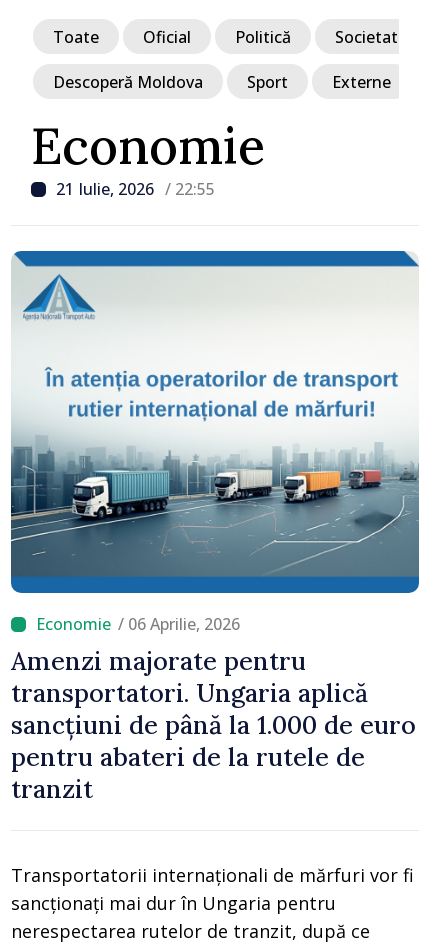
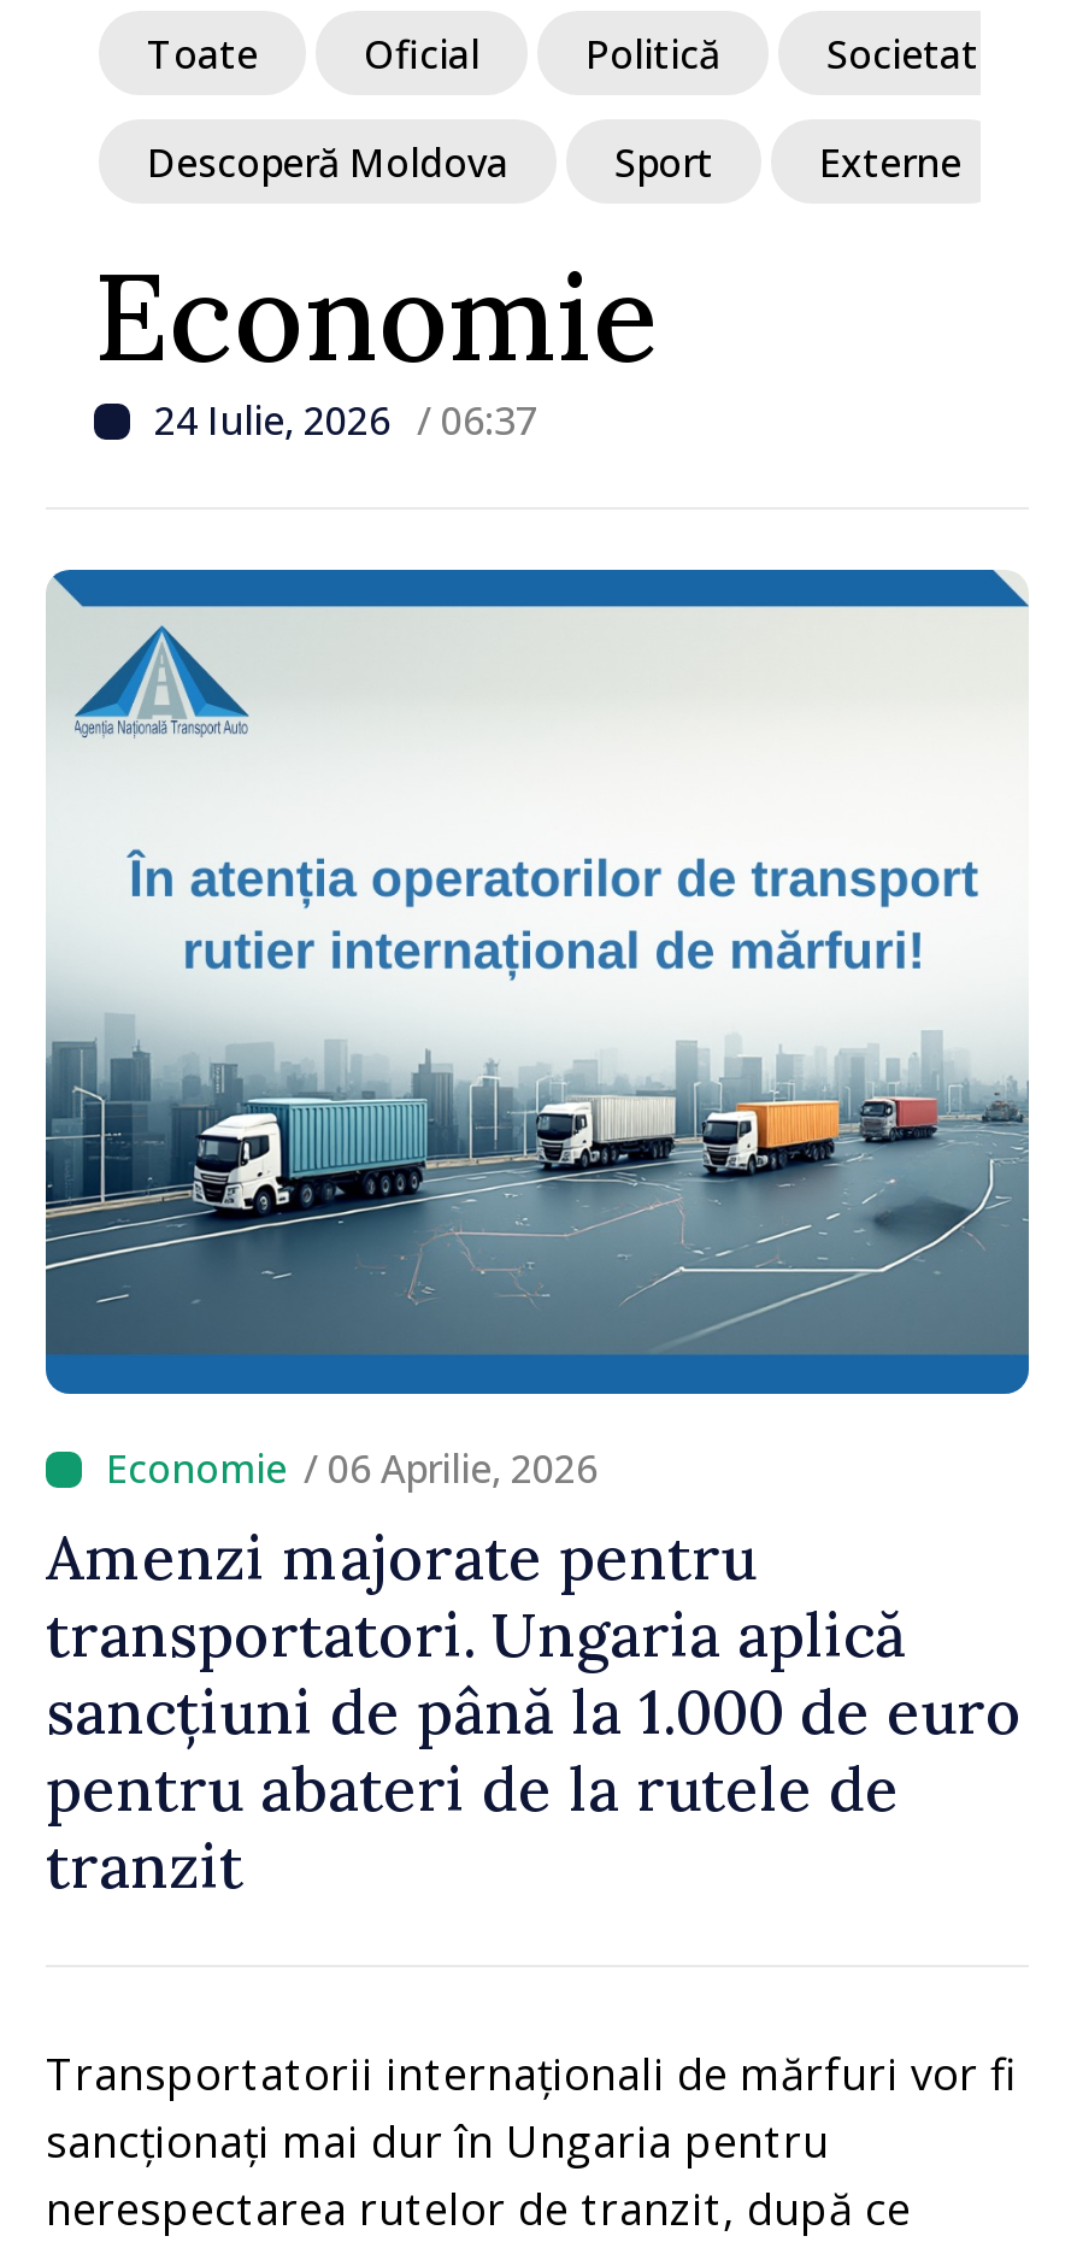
[56,178,215,200] 21 Iulie, 2026 / 22:55 -> [154,394,537,447] 24 Iulie, 2026 / 06:37

